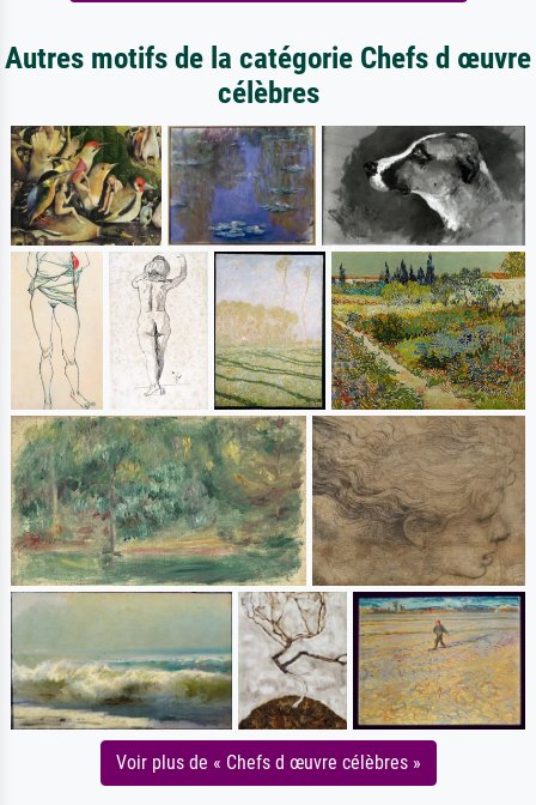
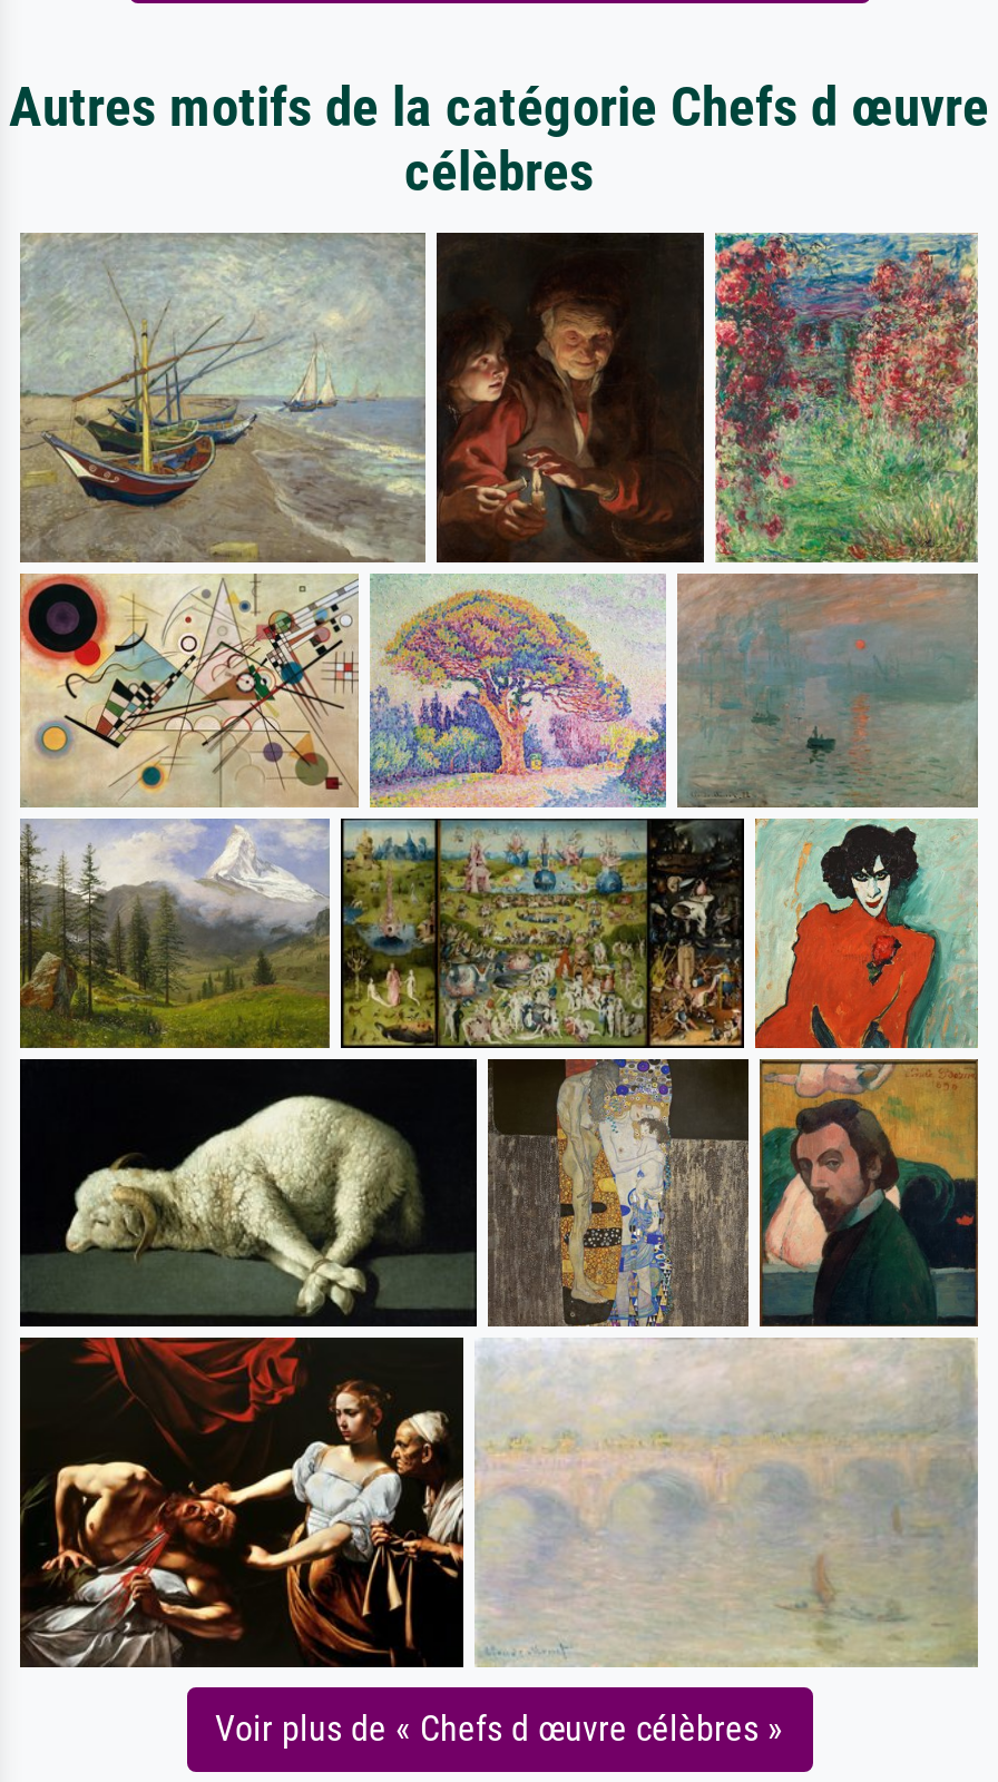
[10,125,526,731] [image] -> [18,229,980,1671] [image]

